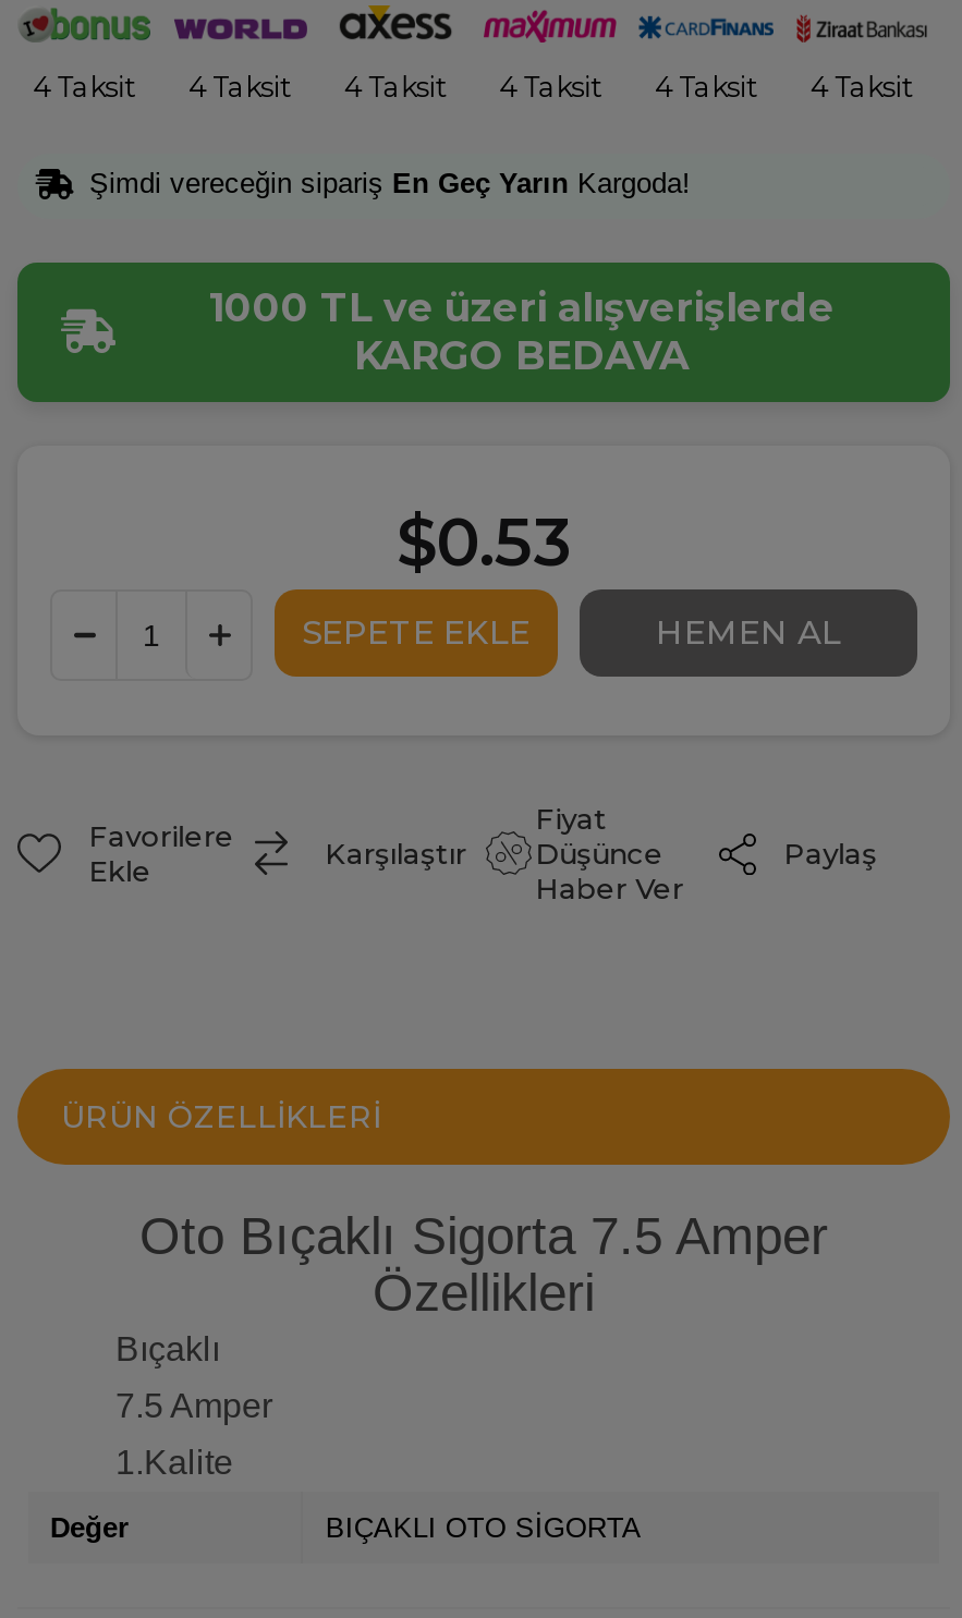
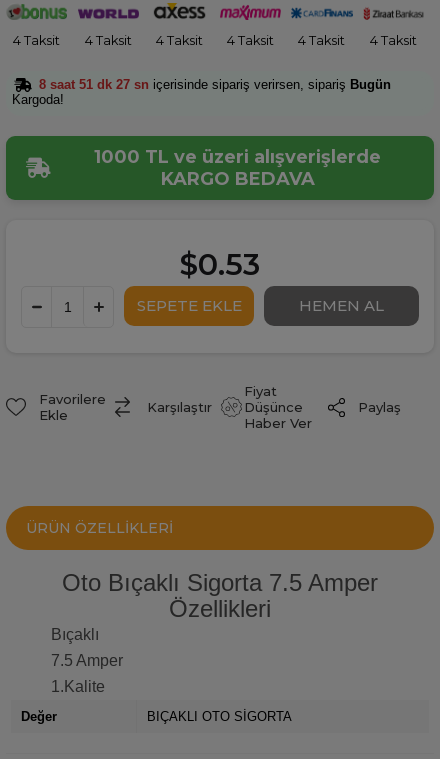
[89,166,691,199] Şimdi vereceğin sipariş En Geç Yarın Kargoda! -> [12,77,391,107] 8 saat 51 dk 27 sn içerisinde sipariş verirsen, sipariş Bugün | Kargoda!

